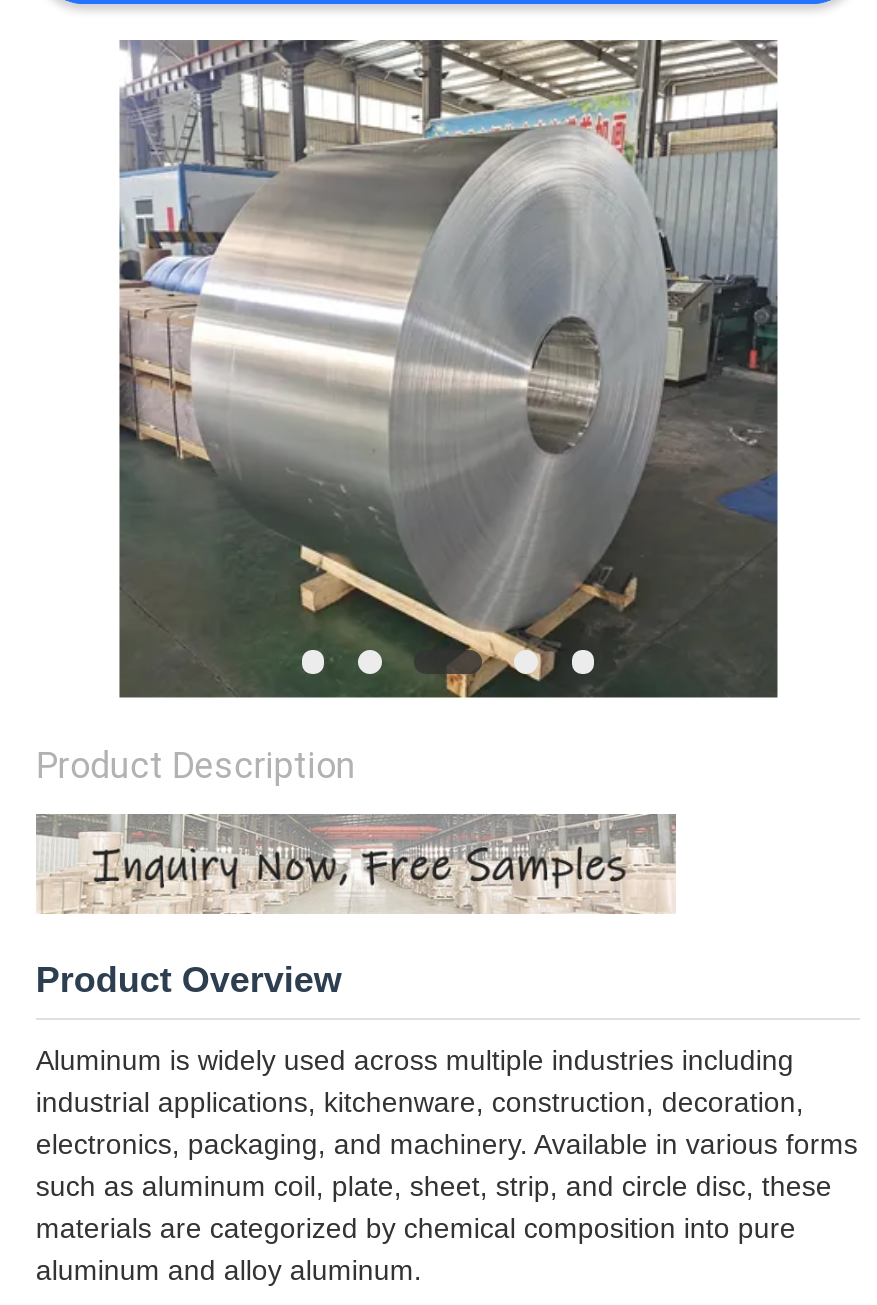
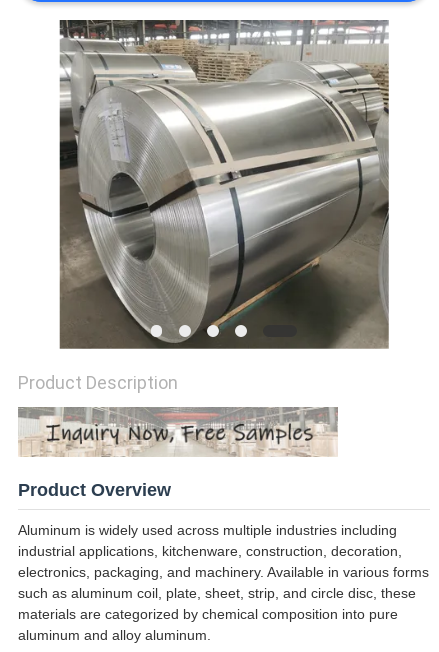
[118,40,780,698] [image] -> [59,19,389,349] [image]

